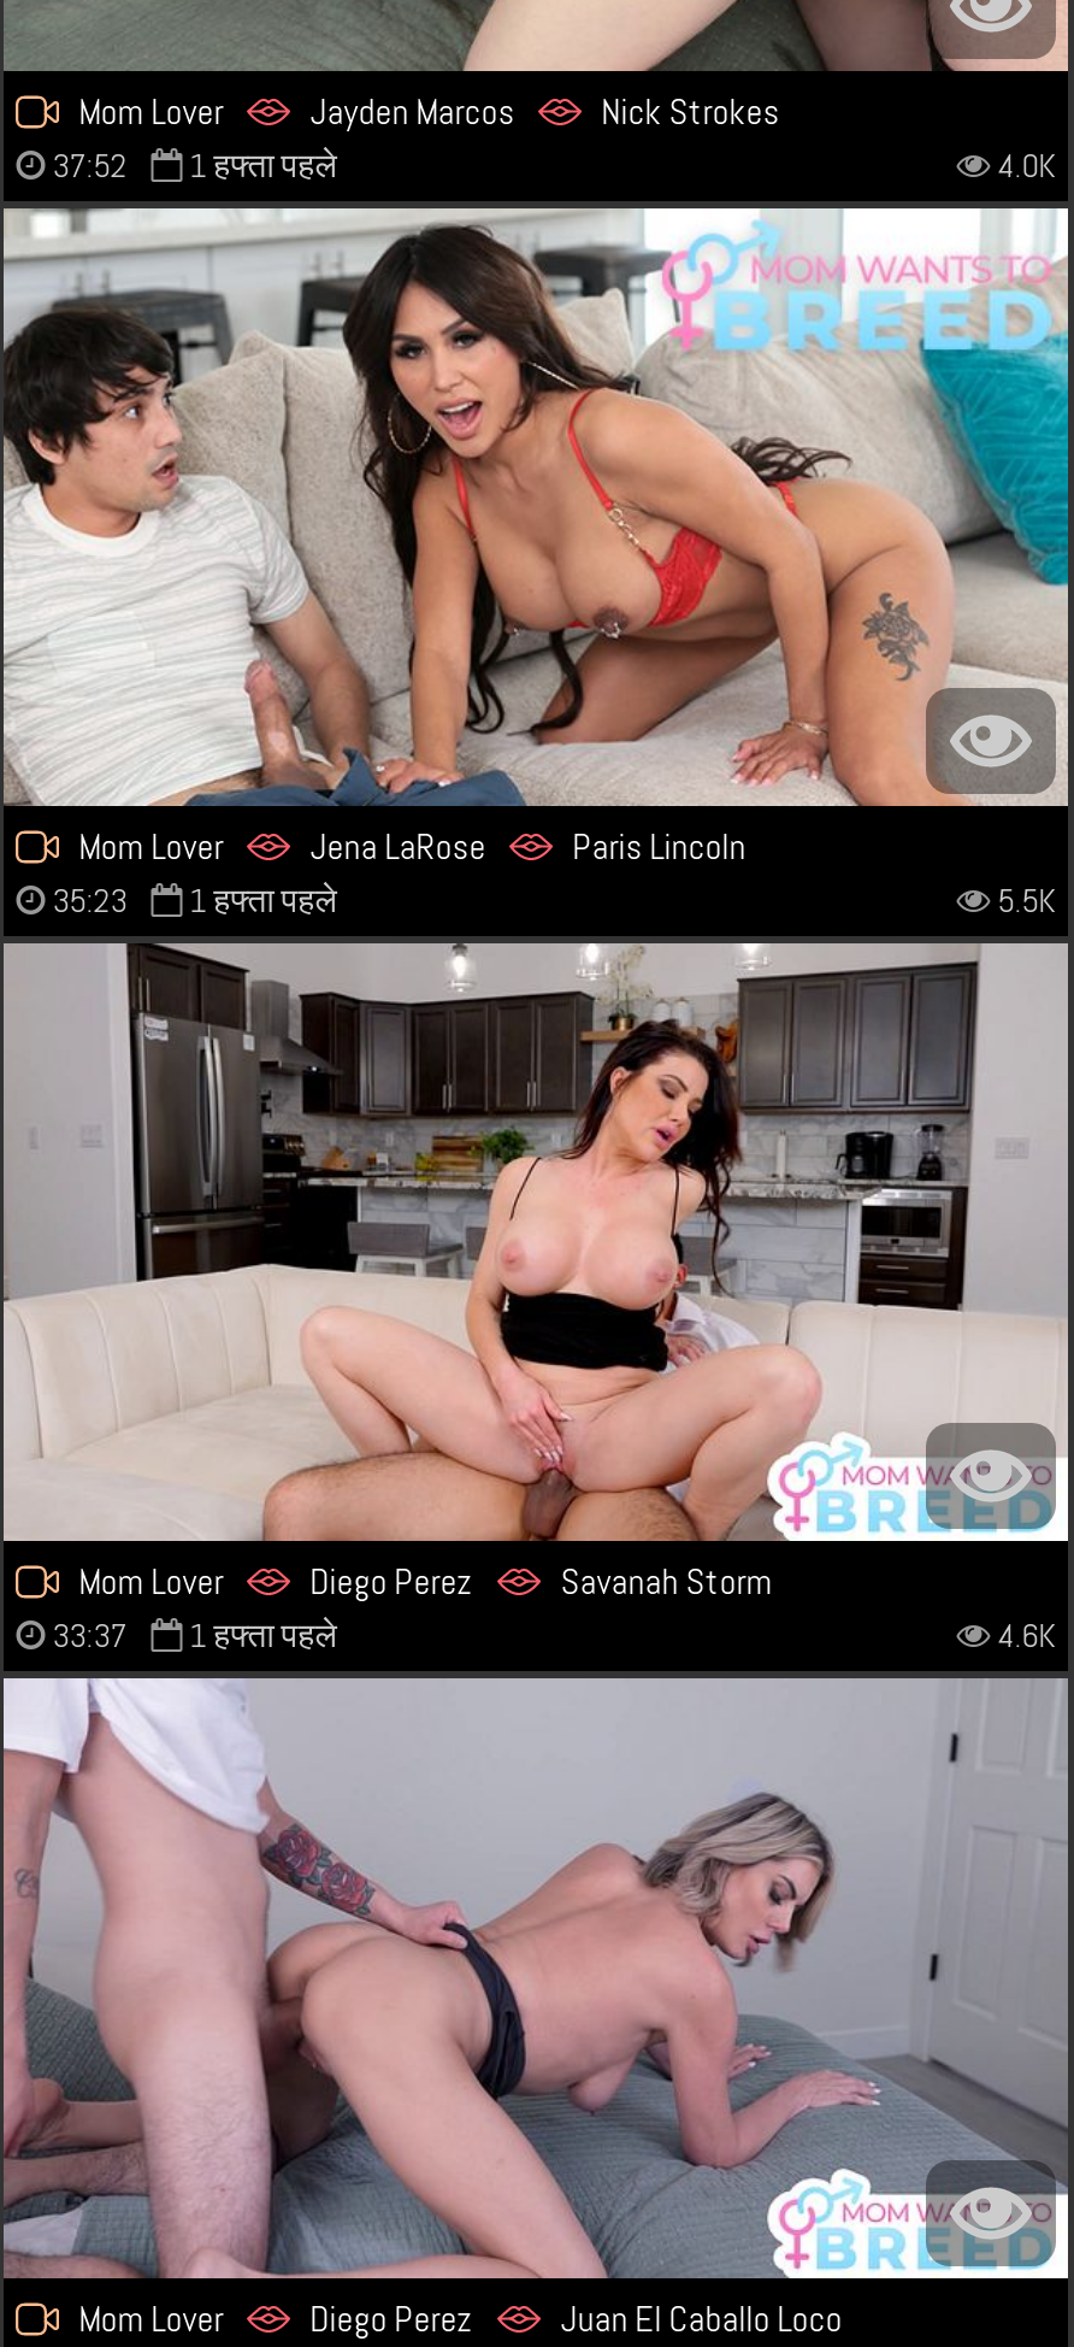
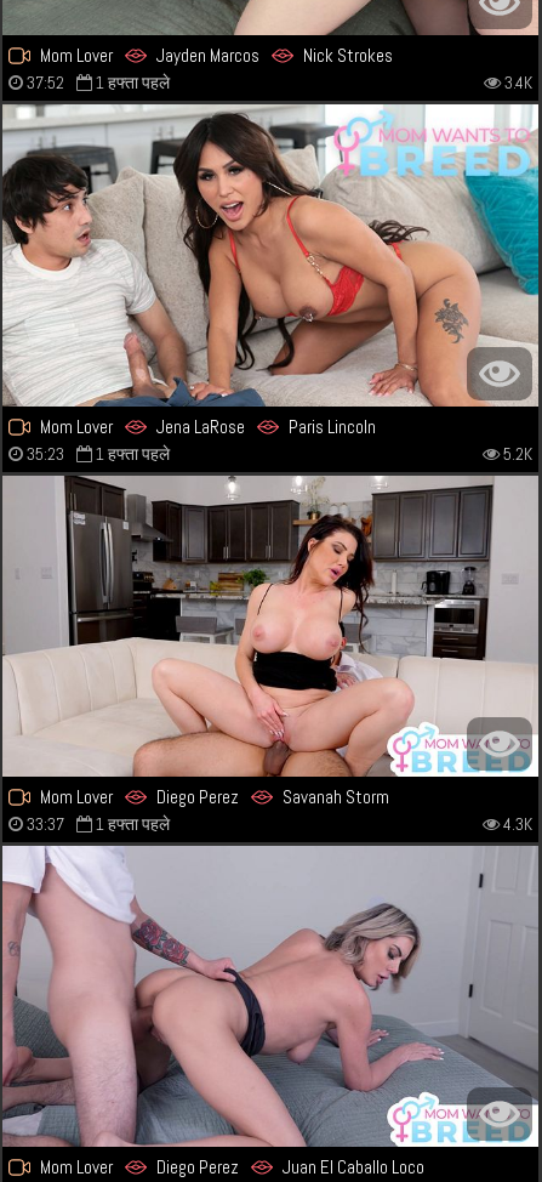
[998,143,1055,187] 4.0K -> [504,72,532,94] 3.4K
[998,879,1055,922] 5.5K -> [503,443,532,464] 5.2K
[998,1615,1055,1658] 4.6K -> [503,813,532,835] 4.3K

